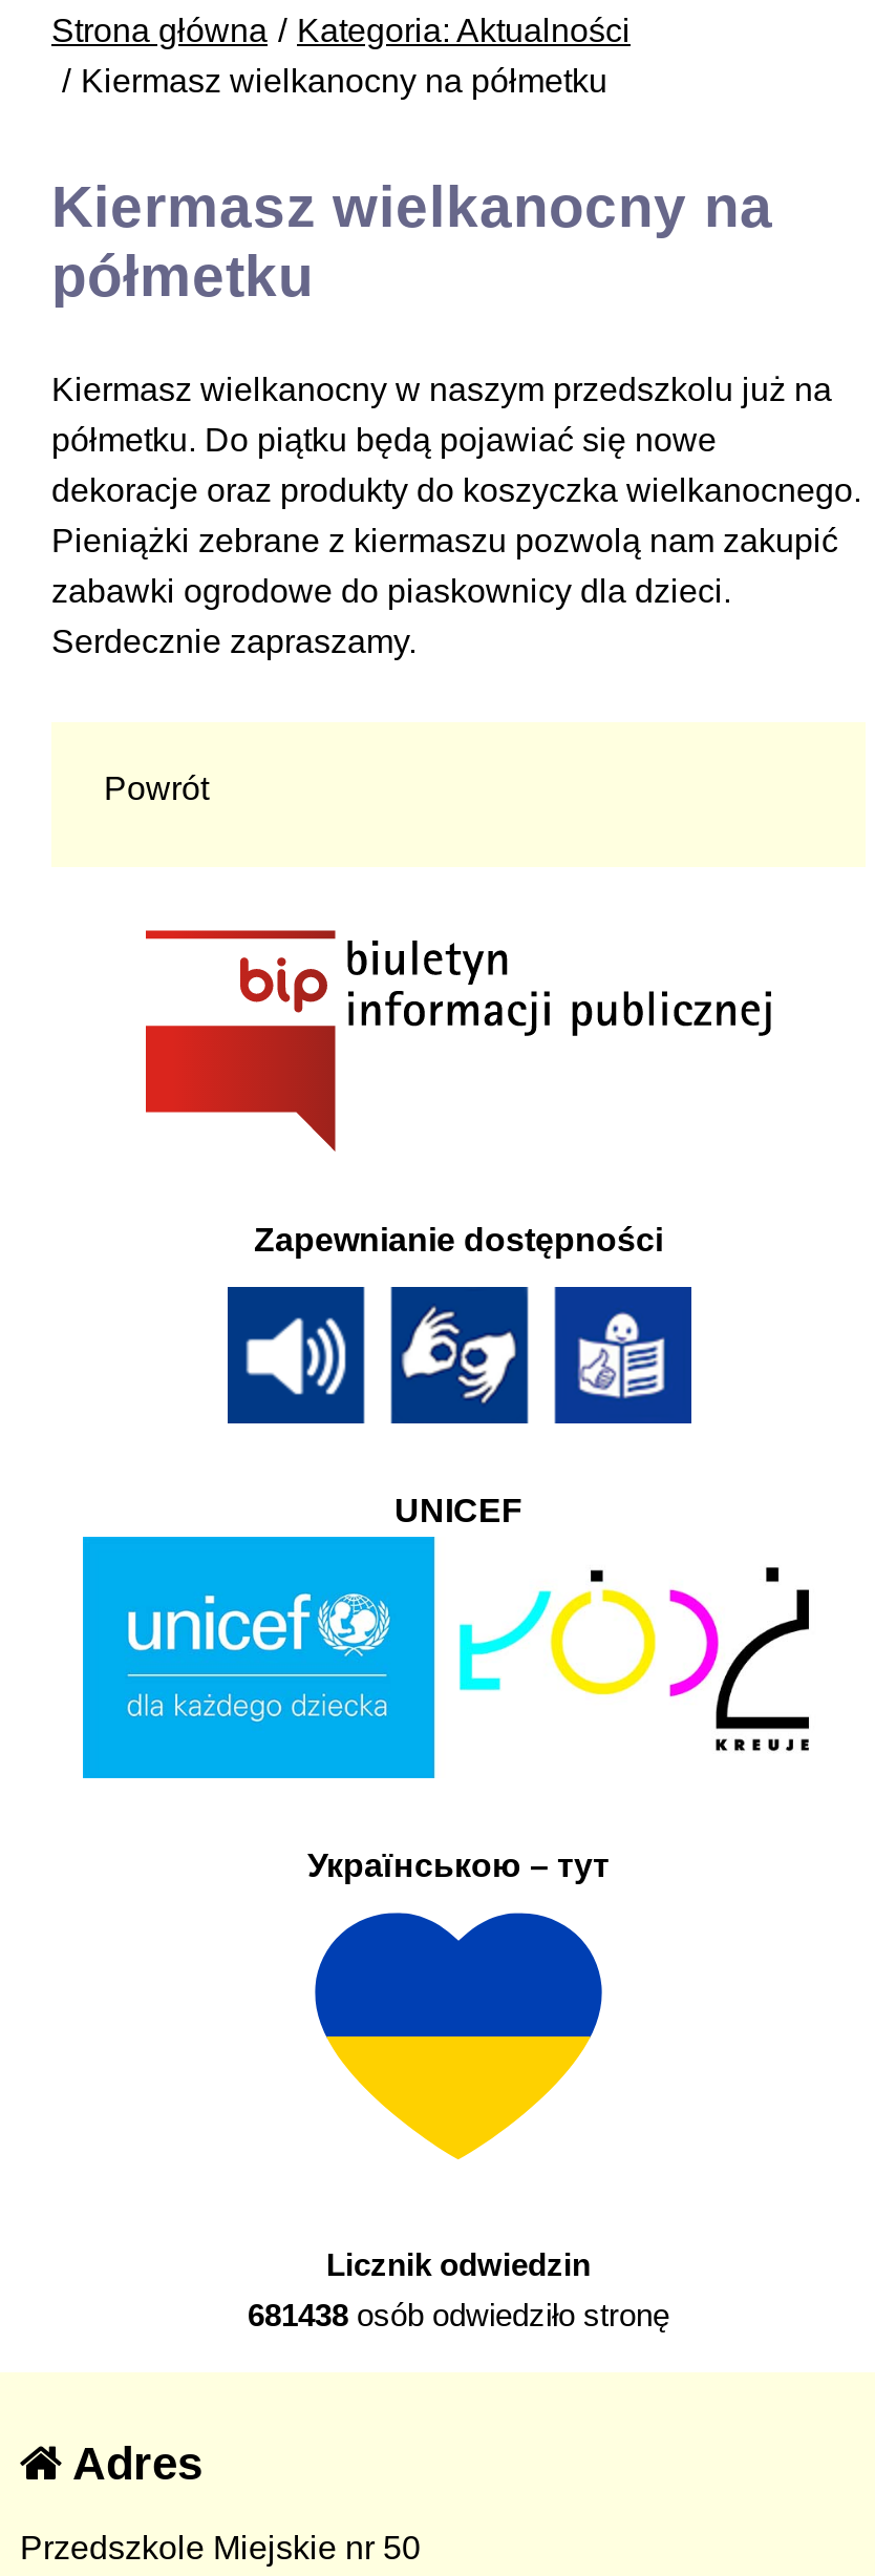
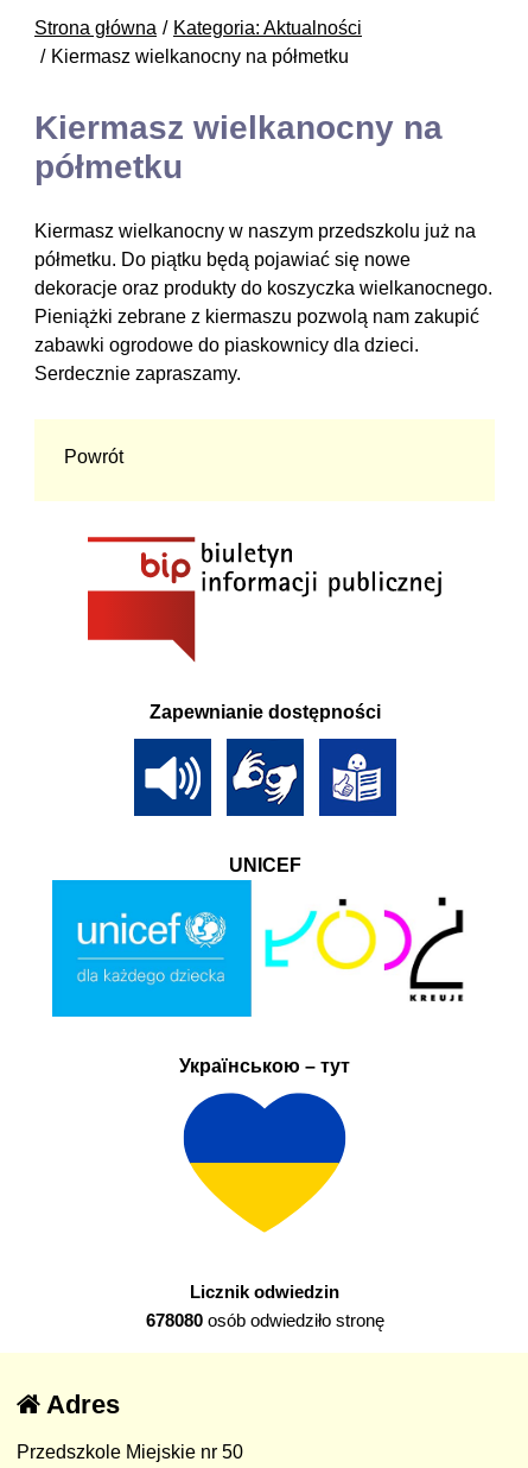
[248,2297,669,2333] 681438 osób odwiedziło stronę -> [145,1310,384,1331] 678080 osób odwiedziło stronę

